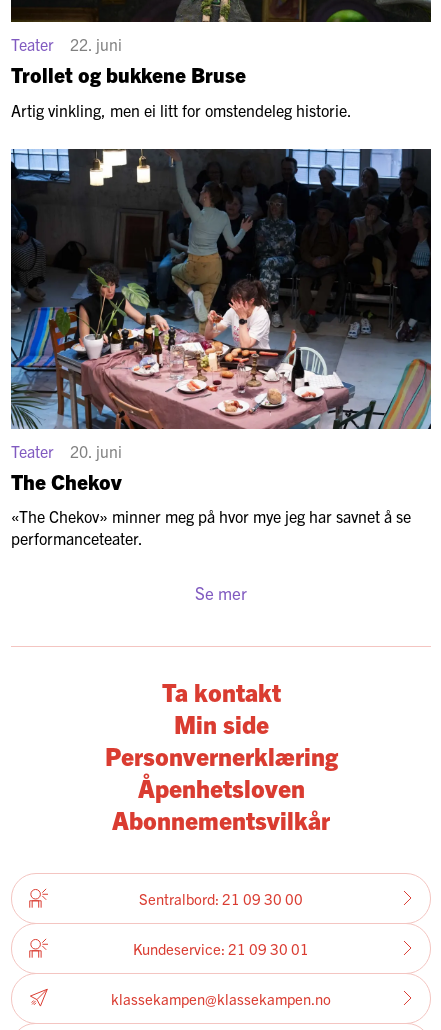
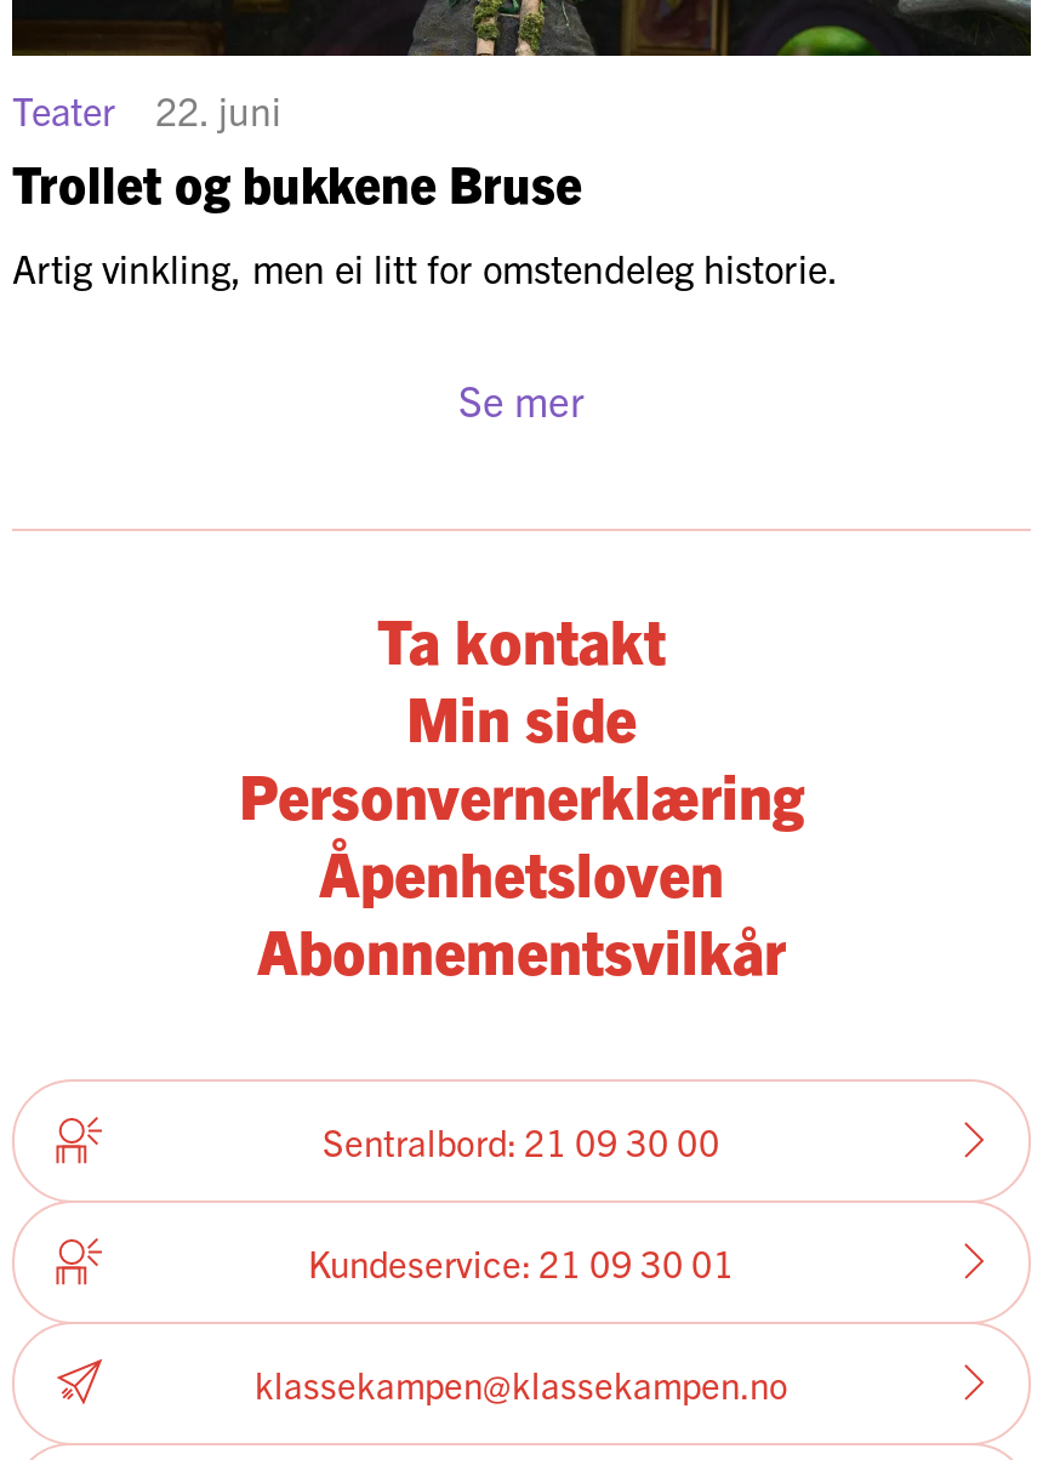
[10,148,432,548] [image] | Teater | 20. juni | The Chekov | «The Chekov» minner meg på hvor mye jeg har savnet å se | performanceteater. -> none

